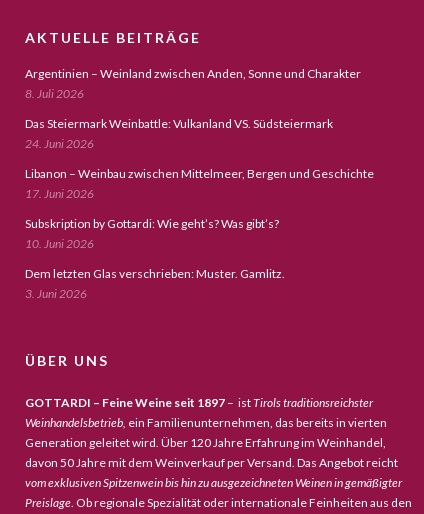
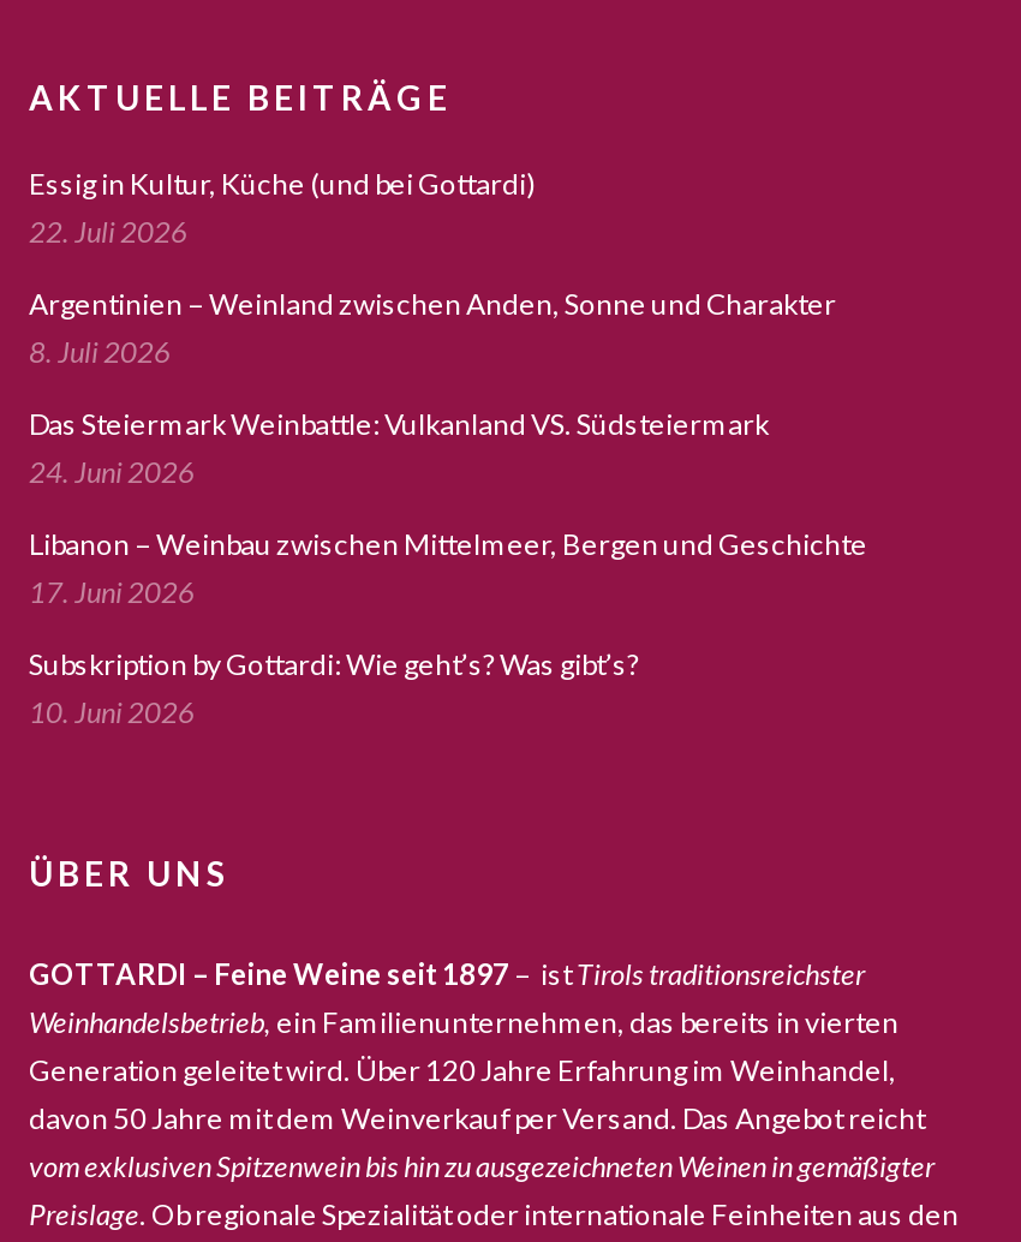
none -> [29,167,536,251] Essig in Kultur, Küche (und bei Gottardi) | 22. Juli 2026
moved [25,66,374,251] -> [29,287,867,731]: Argentinien – Weinland zwischen Anden, Sonne und Charakter | 8. Juli 2026 | Das Steiermark Weinbattle: Vulkanland VS. Südsteiermark | 24. Juni 2026 | Libanon – Weinbau zwischen Mittelmeer, Bergen und Geschichte | 17. Juni 2026 | Subskription by Gottardi: Wie geht’s? Was gibt’s? | 10. Juni 2026
[25,266,285,301] Dem letzten Glas verschrieben: Muster. Gamlitz. | 3. Juni 2026 -> none

